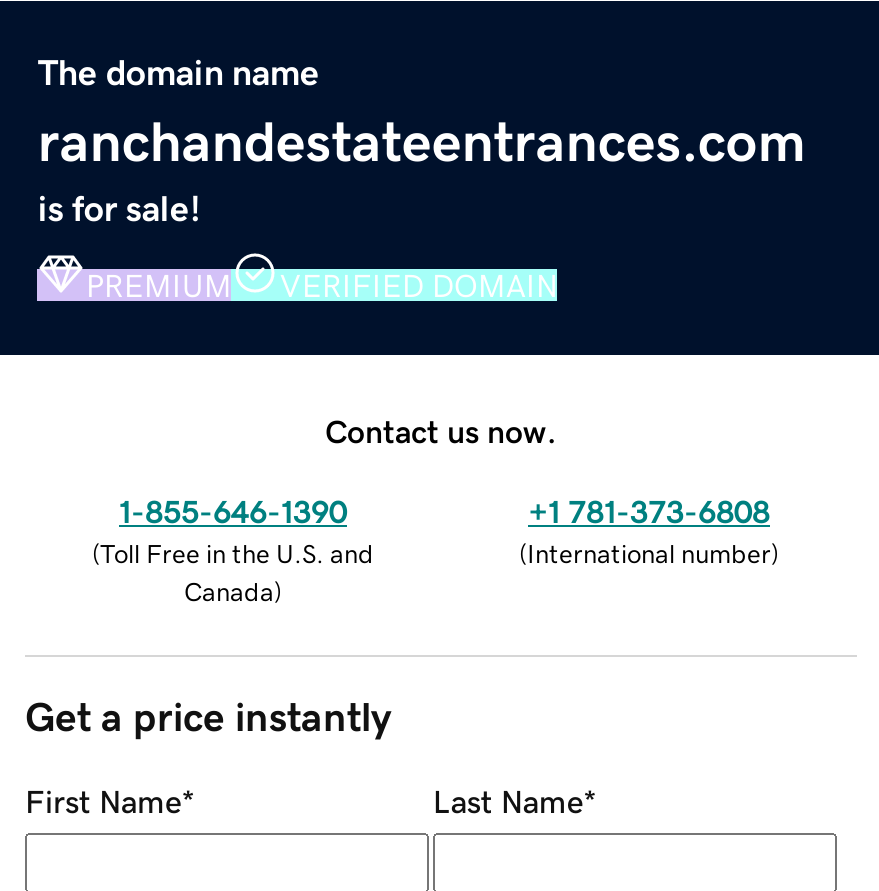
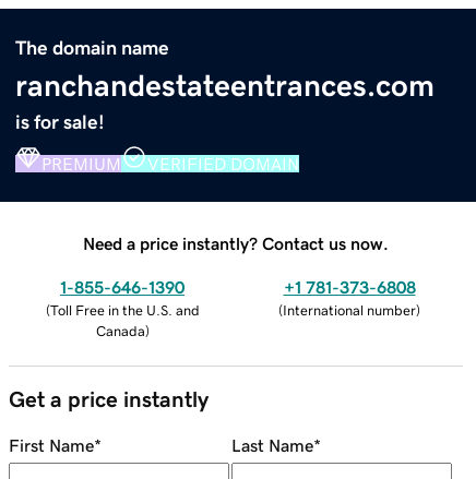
[325,414,557,446] Contact us now. -> [83,234,389,252] Need a price instantly? Contact us now.

